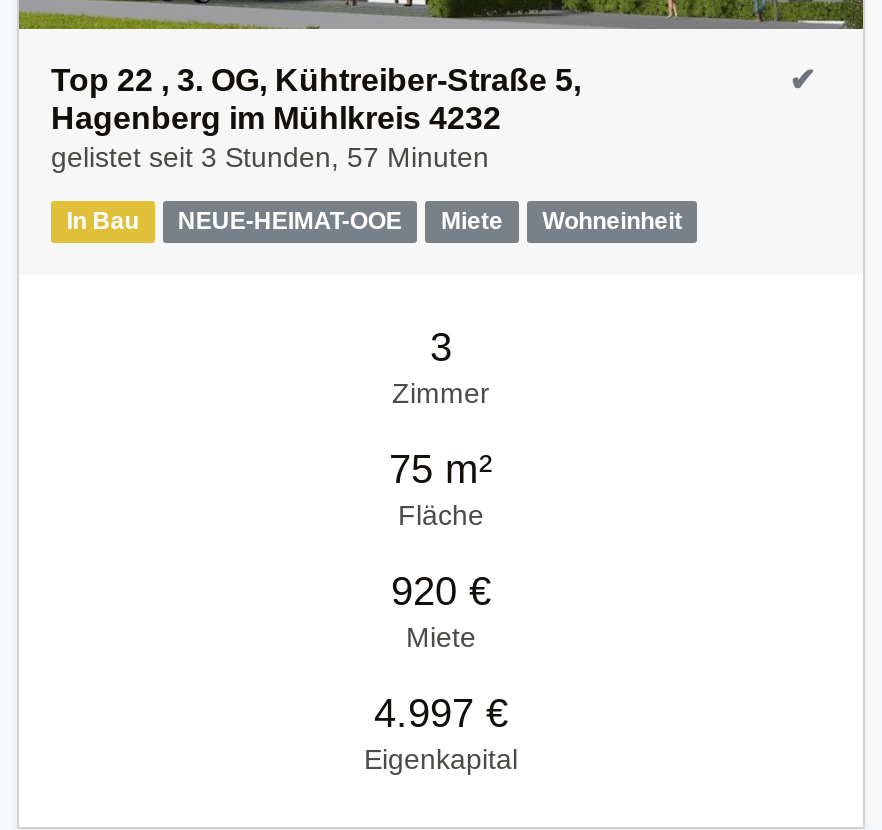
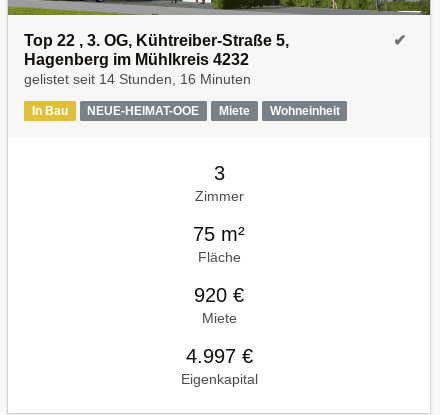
[51,141,489,173] gelistet seit 3 Stunden, 57 Minuten -> [24,70,251,86] gelistet seit 14 Stunden, 16 Minuten

